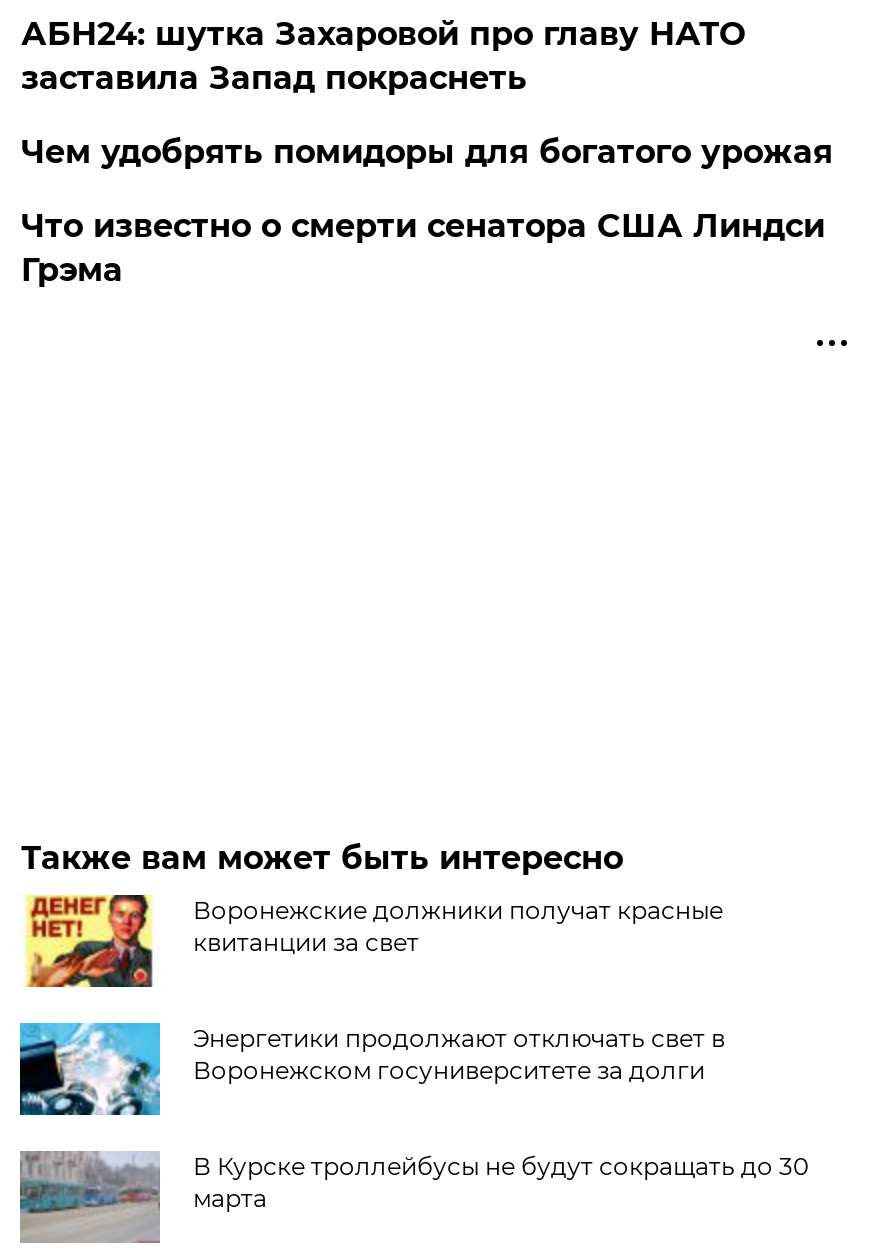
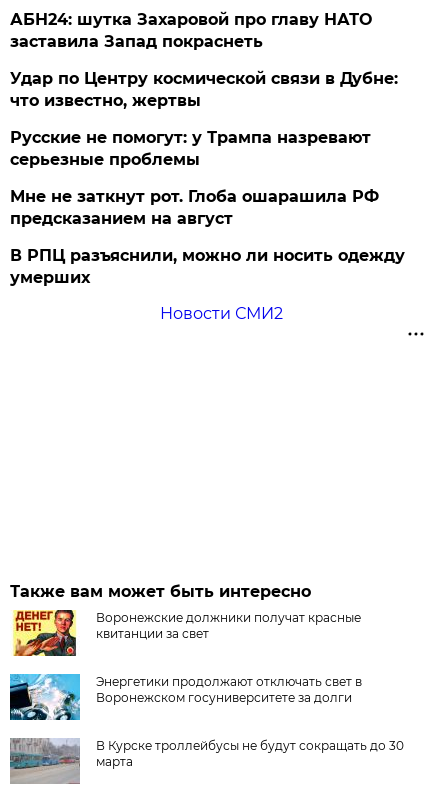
[21,133,833,289] Чем удобрять помидоры для богатого урожая | Что известно о смерти сенатора США Линдси | Грэма -> [10,69,405,323] Удар по Центру космической связи в Дубне: | что известно, жертвы | Русские не помогут: у Трампа назревают | серьезные проблемы | Мне не заткнут рот. Глоба ошарашила РФ | предсказанием на август | В РПЦ разъяснили, можно ли носить одежду | умерших | Новости СМИ2

